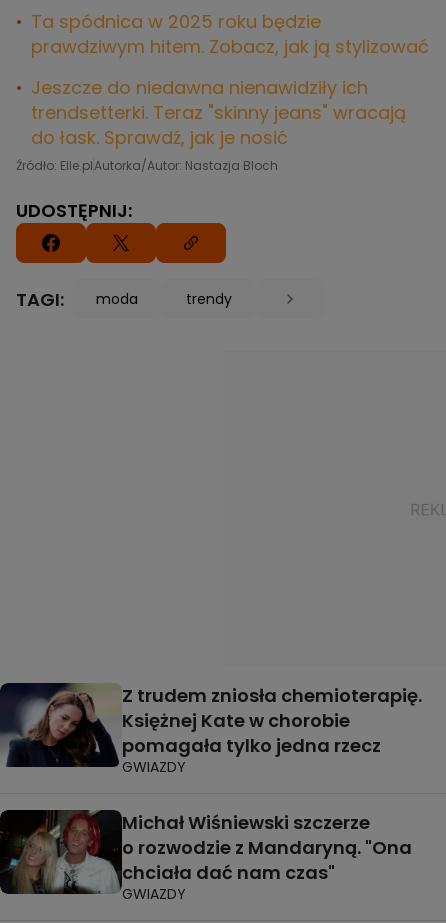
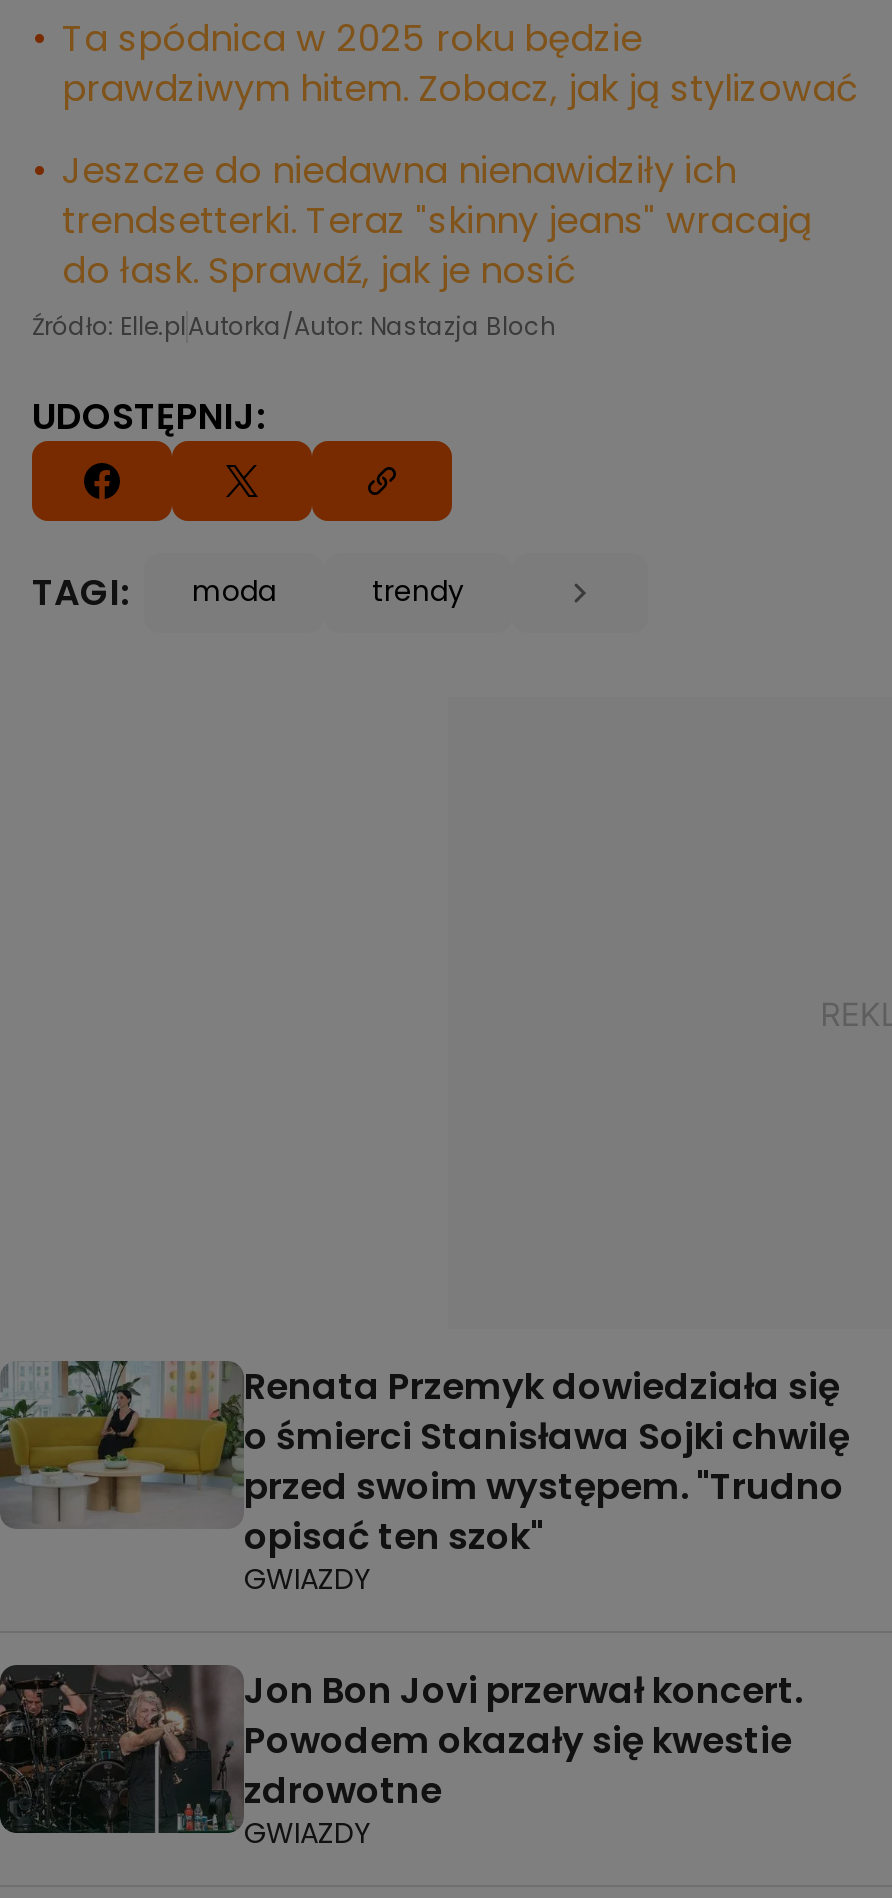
[3,682,422,768] [image] | Z trudem zniosła chemioterapię. | Księżnej Kate w chorobie | pomagała tylko jedna rzecz -> [6,1360,850,1560] [image] | Renata Przemyk dowiedziała się | o śmierci Stanisława Sojki chwilę | przed swoim występem. "Trudno | opisać ten szok"
[3,810,412,895] [image] | Michał Wiśniewski szczerze | o rozwodzie z Mandaryną. "Ona | chciała dać nam czas" -> [6,1664,802,1834] [image] | Jon Bon Jovi przerwał koncert. | Powodem okazały się kwestie | zdrowotne

